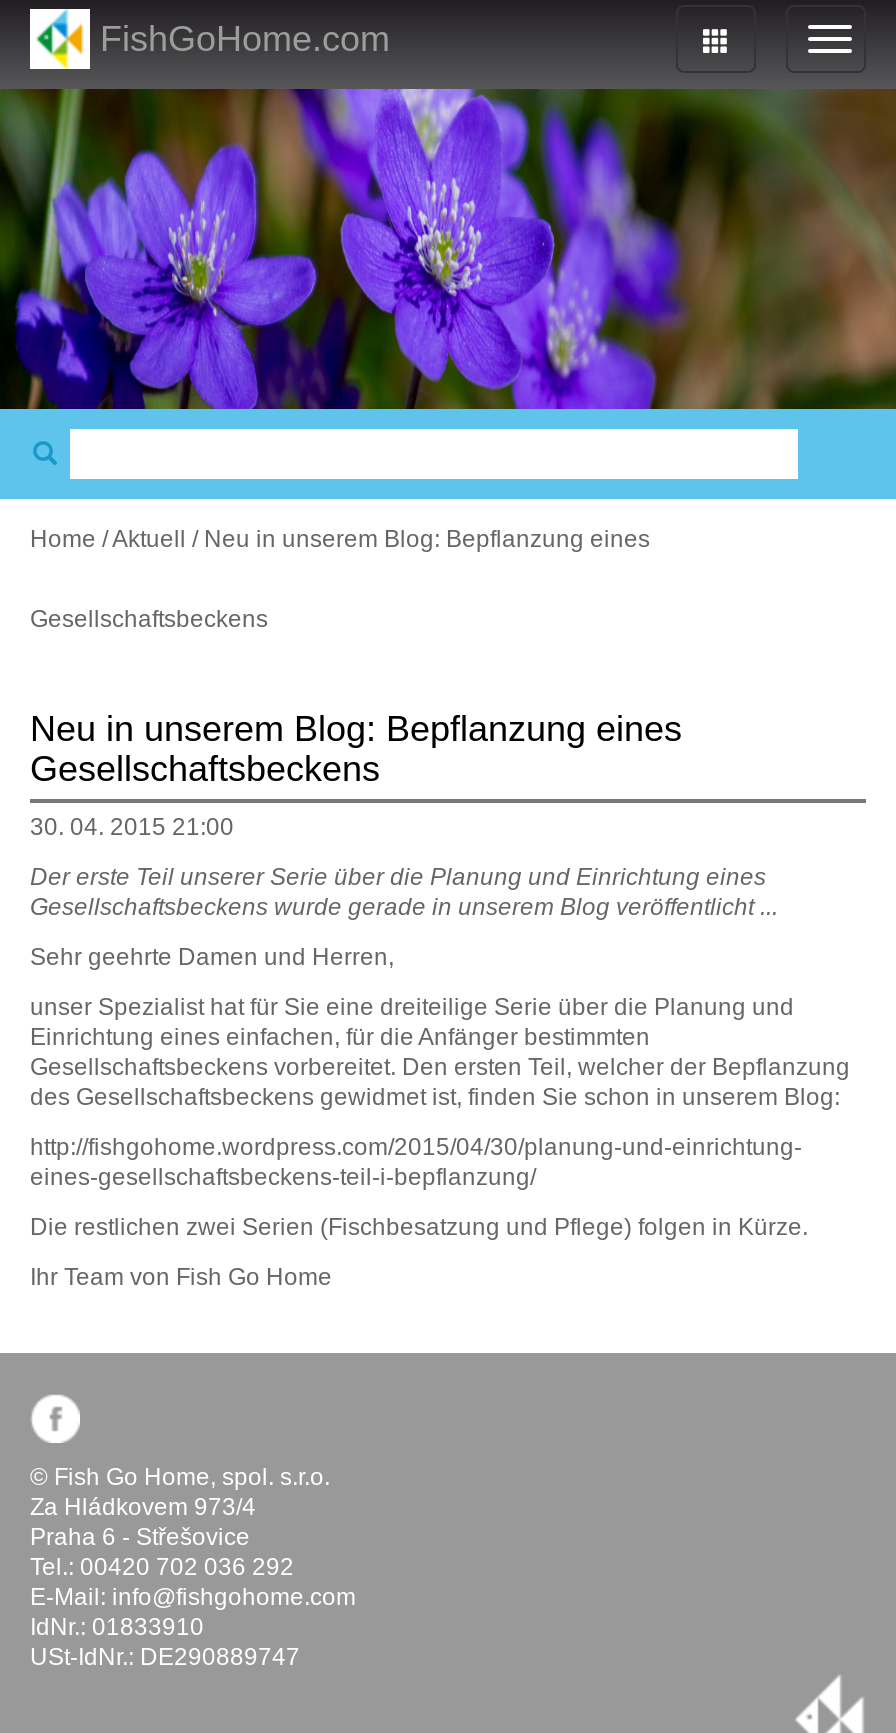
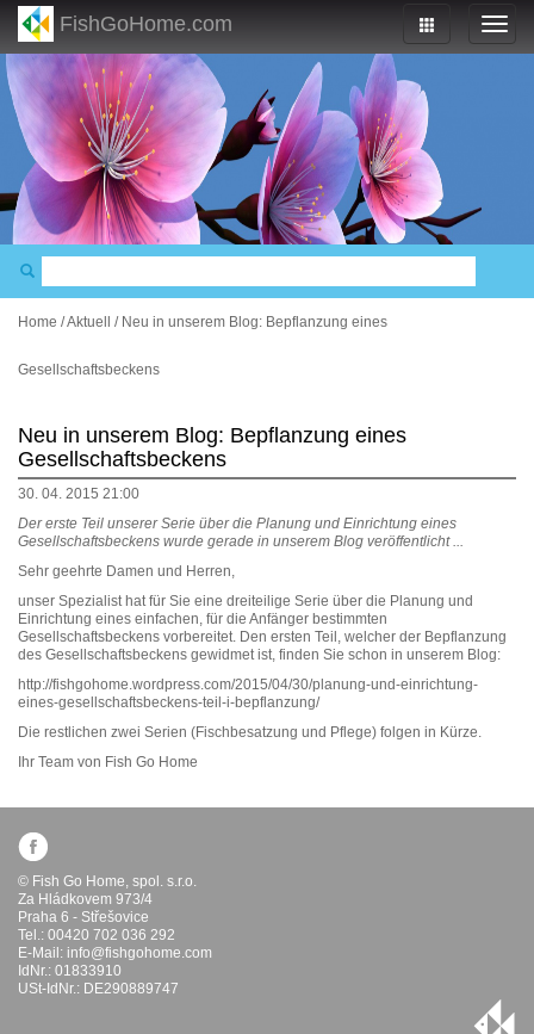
[6,87,890,411] [image] -> [4,52,530,246] [image]

